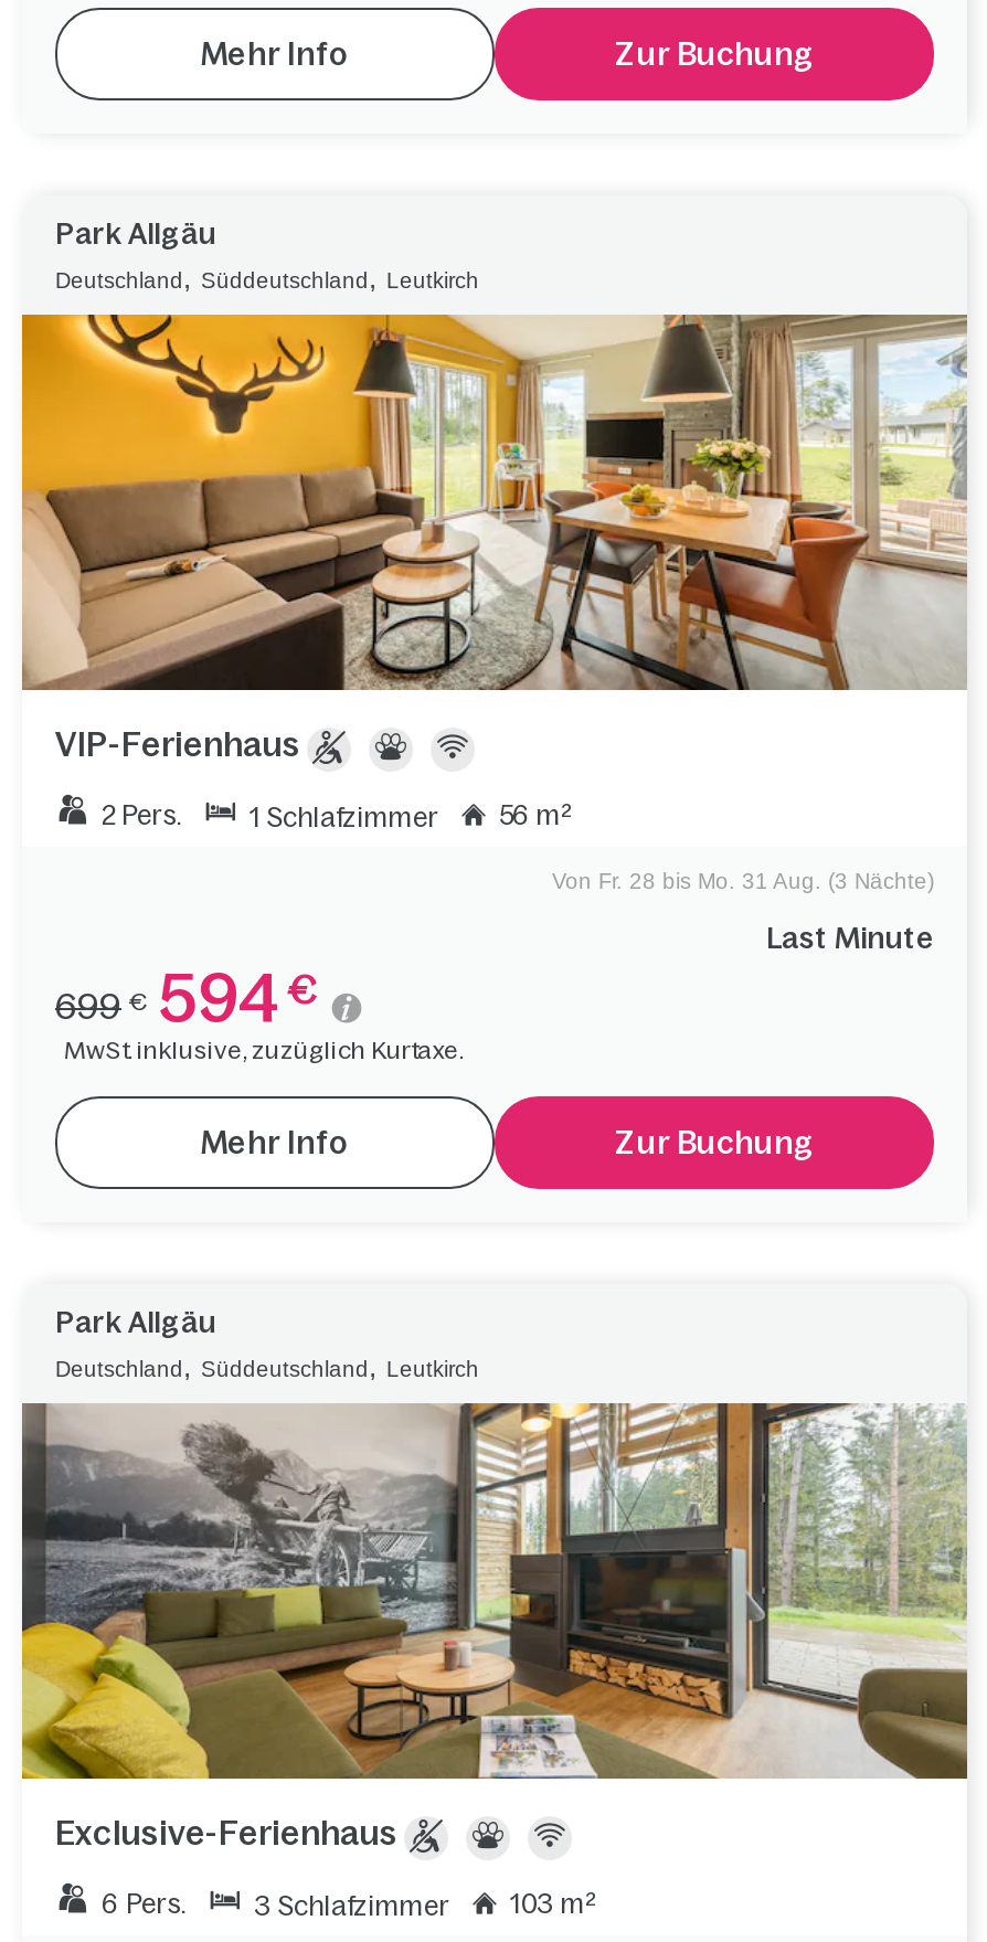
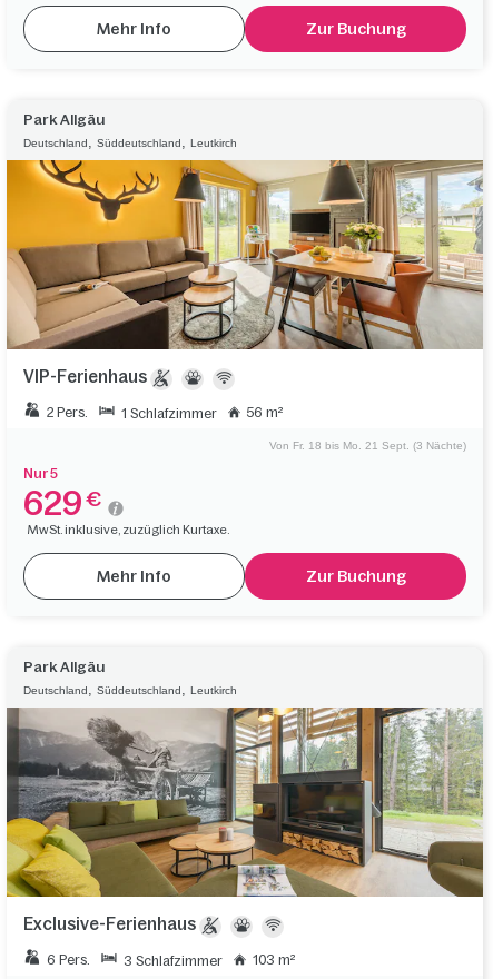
[552,868,934,892] Von Fr. 28 bis Mo. 31 Aug. (3 Nächte) -> [269,439,466,451] Von Fr. 18 bis Mo. 21 Sept. (3 Nächte)
[766,921,934,954] Last Minute -> [23,466,58,481] Nur 5
[55,961,318,1034] 699 € 594 € -> [23,485,101,521] 629 €

